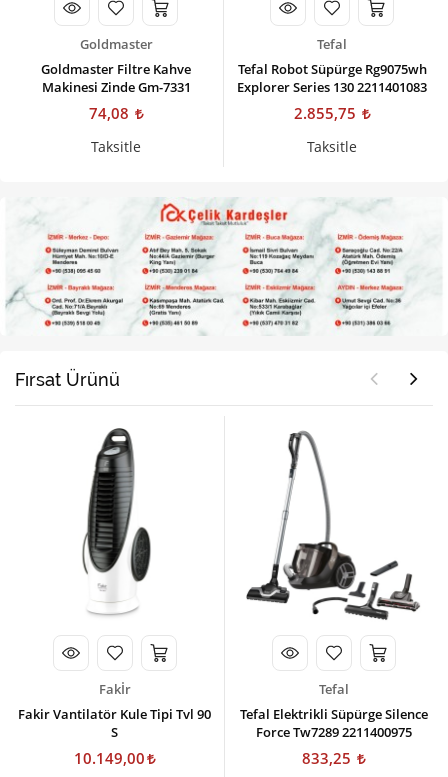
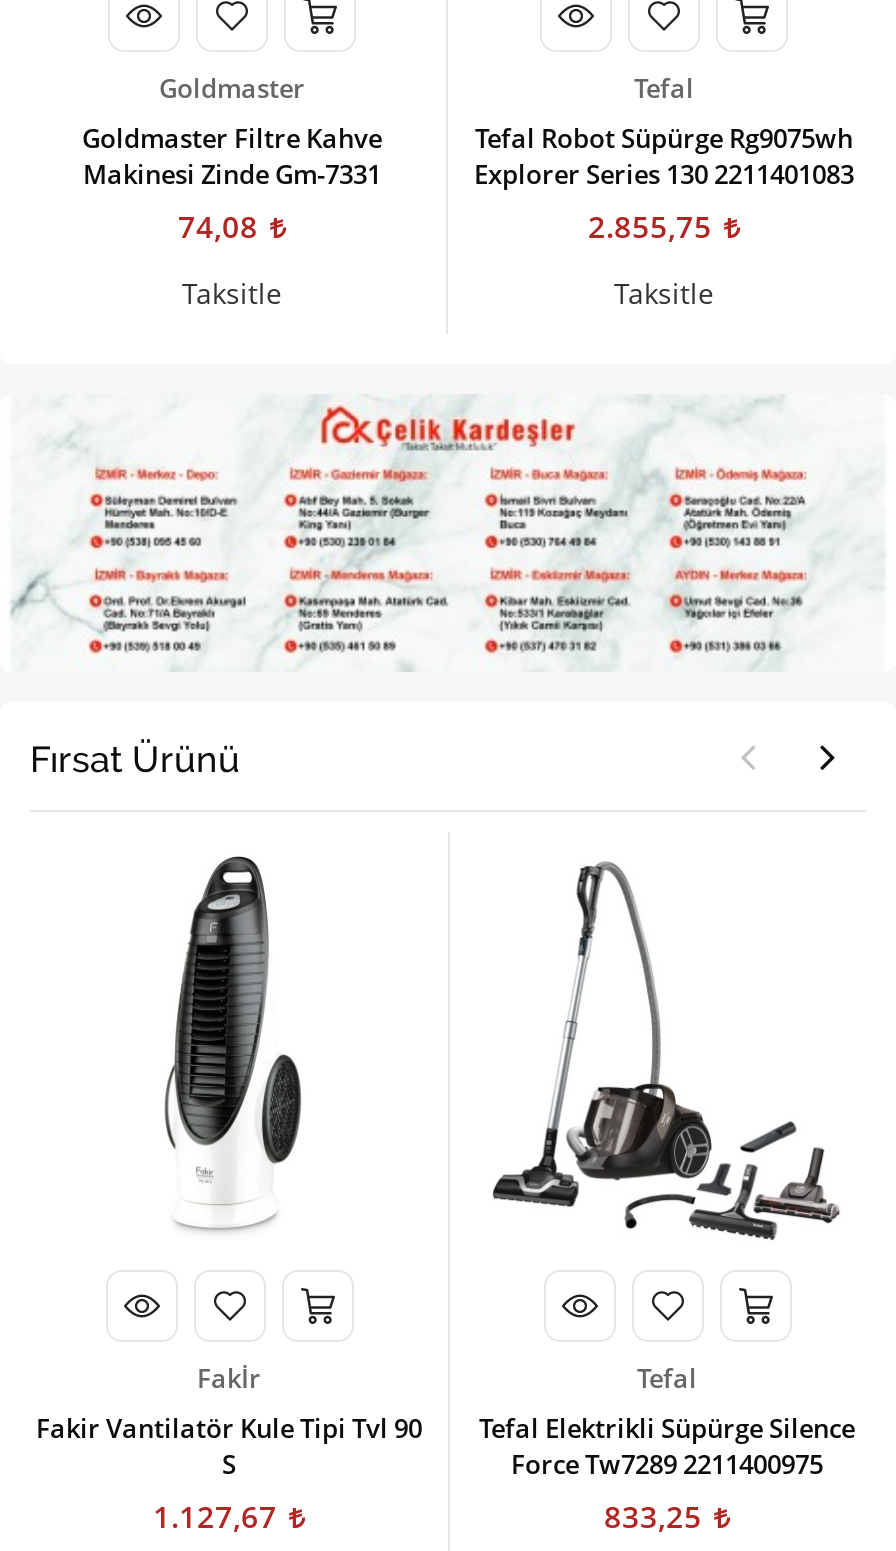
[74,748,145,768] 10.149,00 -> [153,1496,285,1536] 1.127,67

